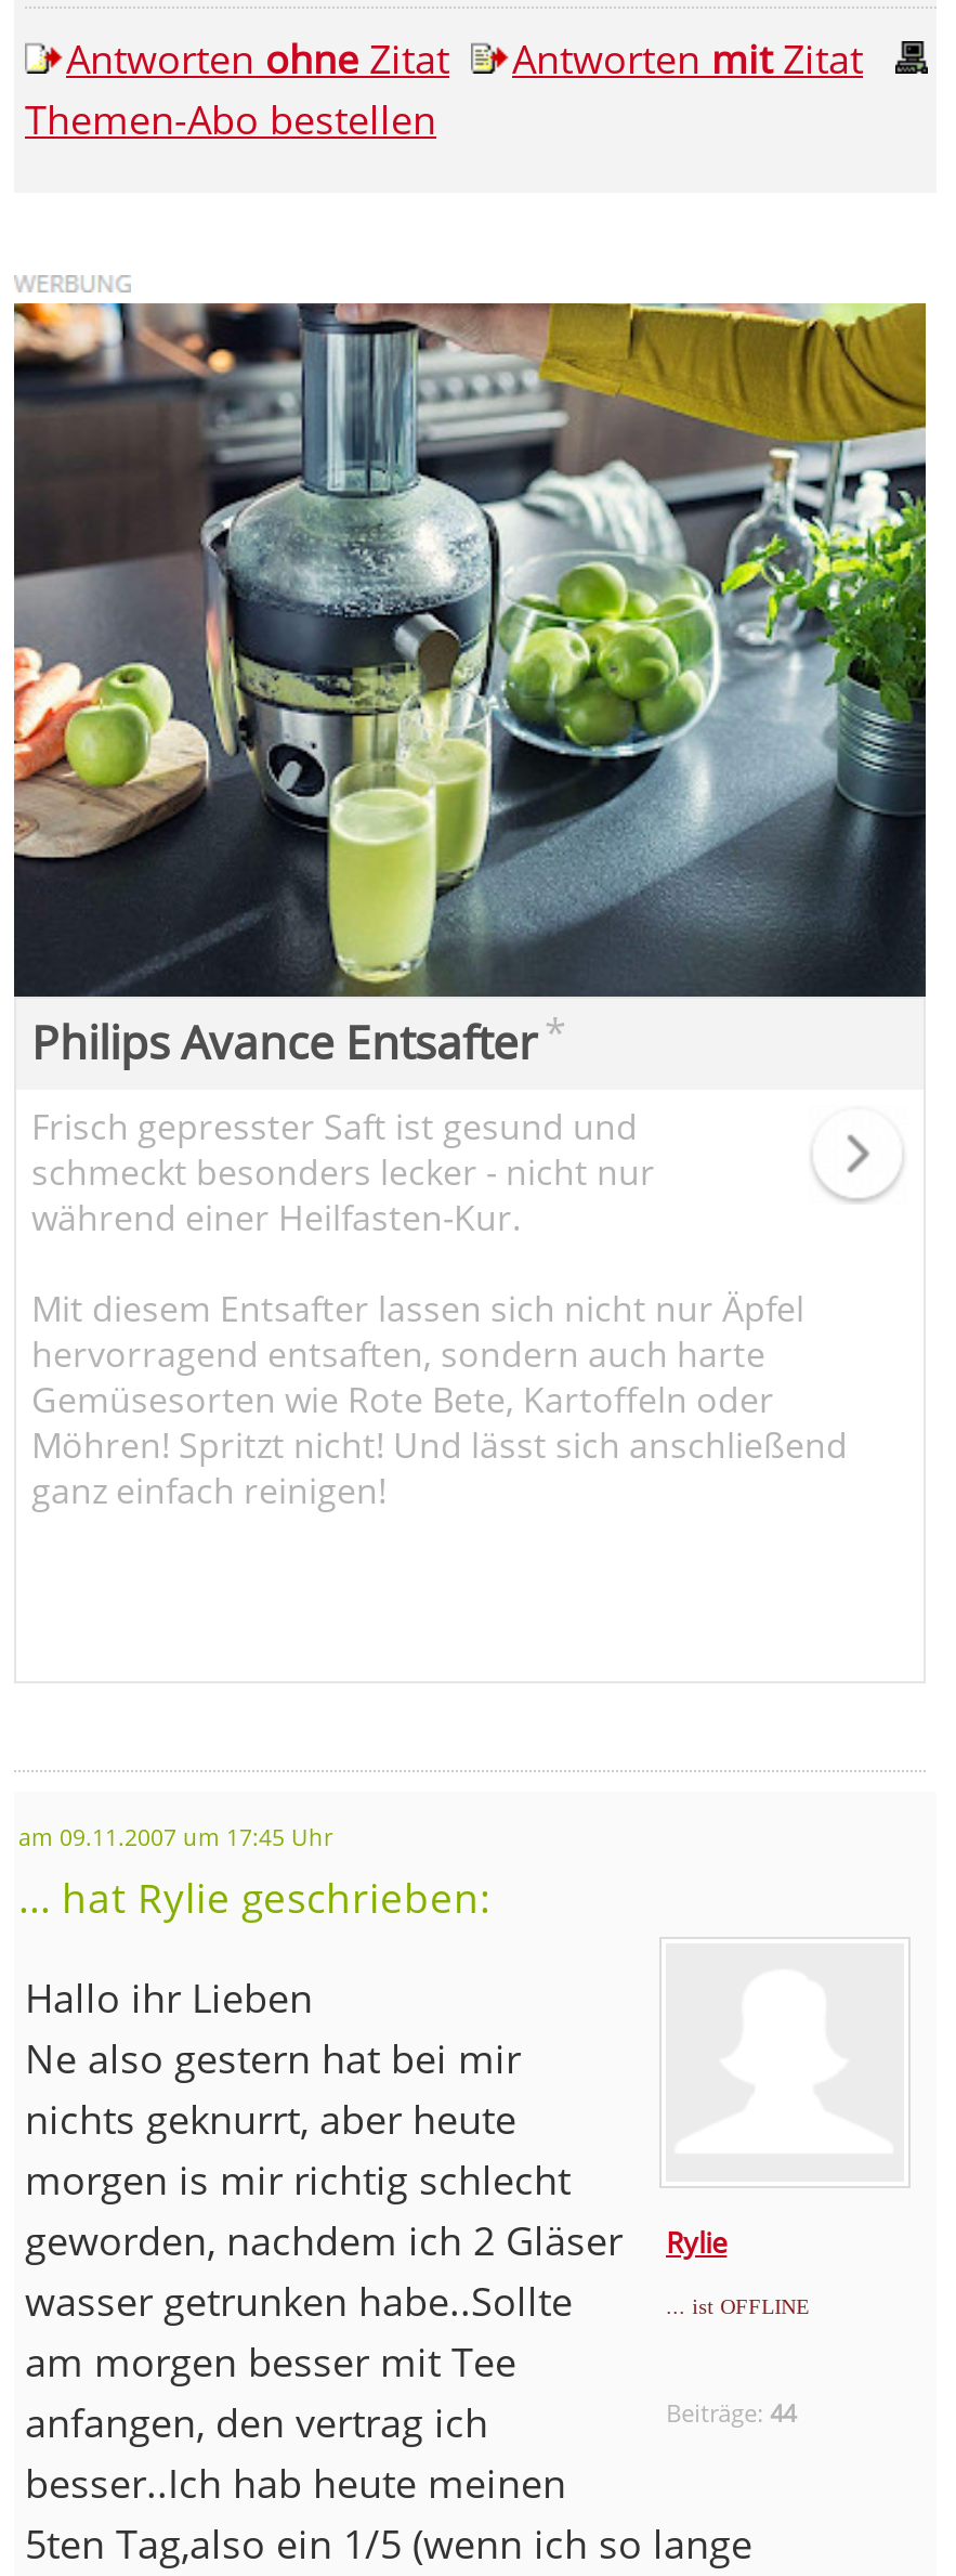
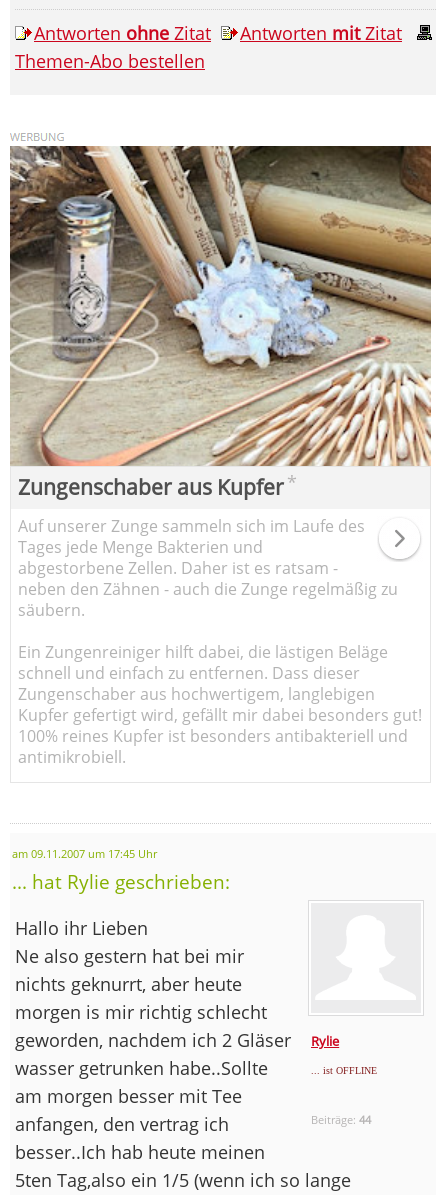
[12,301,928,1072] [image] | Philips Avance Entsafter * -> [9,145,432,501] [image] | Zungenschaber aus Kupfer *
[31,1102,655,1241] Frisch gepresster Saft ist gesund und | schmeckt besonders lecker - nicht nur | während einer Heilfasten-Kur. -> [18,515,398,621] Auf unserer Zunge sammeln sich im Laufe des | Tages jede Menge Bakterien und | abgestorbene Zellen. Daher ist es ratsam - | neben den Zähnen - auch die Zunge regelmäßig zu | säubern.
[31,1284,848,1514] Mit diesem Entsafter lassen sich nicht nur Äpfel | hervorragend entsaften, sondern auch harte | Gemüsesorten wie Rote Bete, Kartoffeln oder | Möhren! Spritzt nicht! Und lässt sich anschließend | ganz einfach reinigen! -> [18,641,422,768] Ein Zungenreiniger hilft dabei, die lästigen Beläge | schnell und einfach zu entfernen. Dass dieser | Zungenschaber aus hochwertigem, langlebigen | Kupfer gefertigt wird, gefällt mir dabei besonders gut! | 100% reines Kupfer ist besonders antibakteriell und | antimikrobiell.

